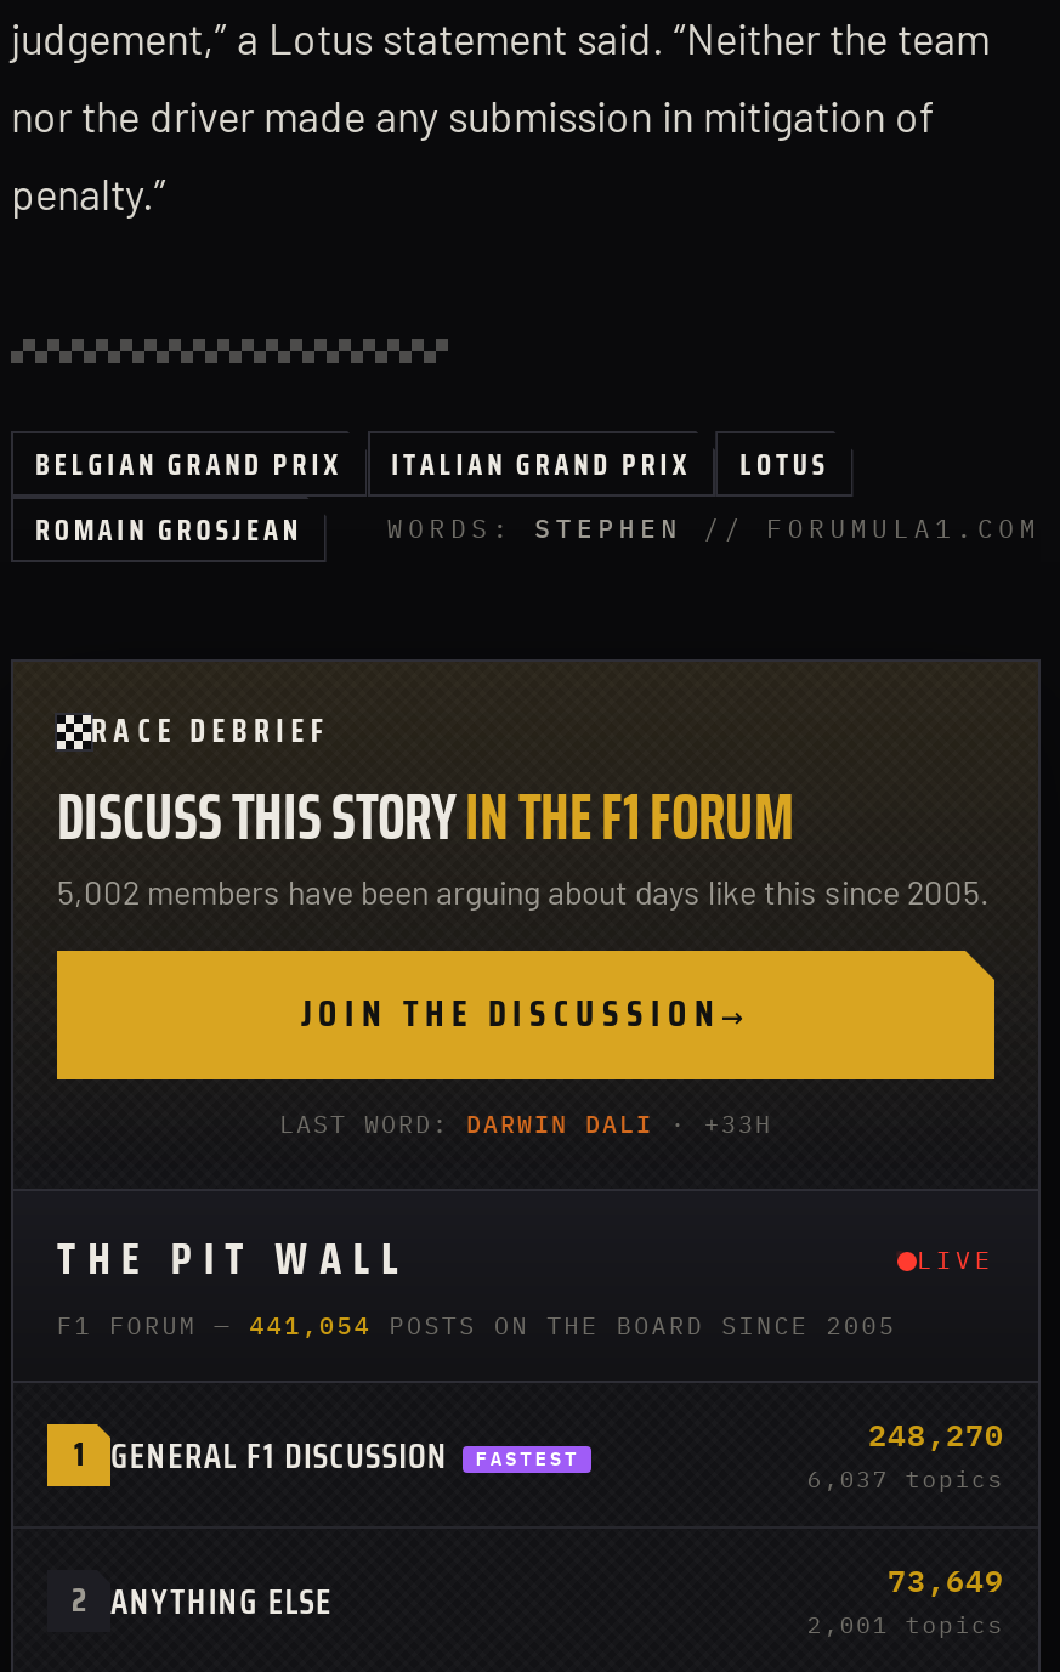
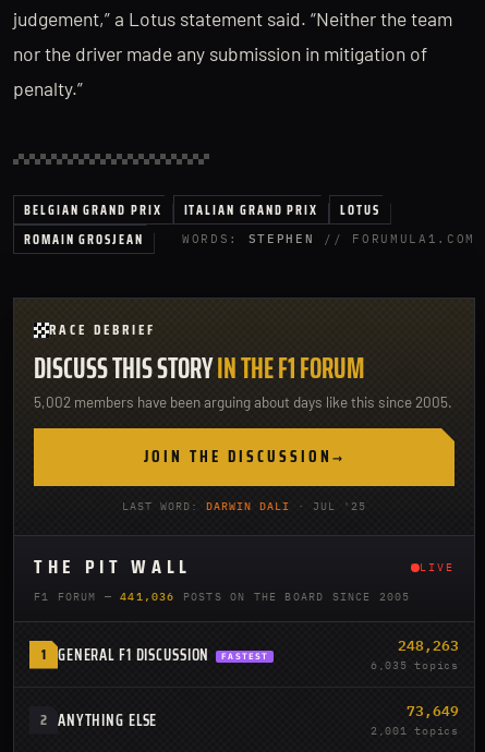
[279,1109,772,1140] LAST WORD: DARWIN DALI · +33H -> [122,499,366,513] LAST WORD: DARWIN DALI · JUL '25
[57,1310,896,1342] F1 FORUM — 441,054 POSTS ON THE BOARD SINCE 2005 -> [34,590,410,604] F1 FORUM — 441,036 POSTS ON THE BOARD SINCE 2005
[868,1407,1004,1461] 248,270 -> [398,633,459,657] 248,263
[807,1463,1004,1495] 6,037 topics -> [370,658,459,672] 6,035 topics

